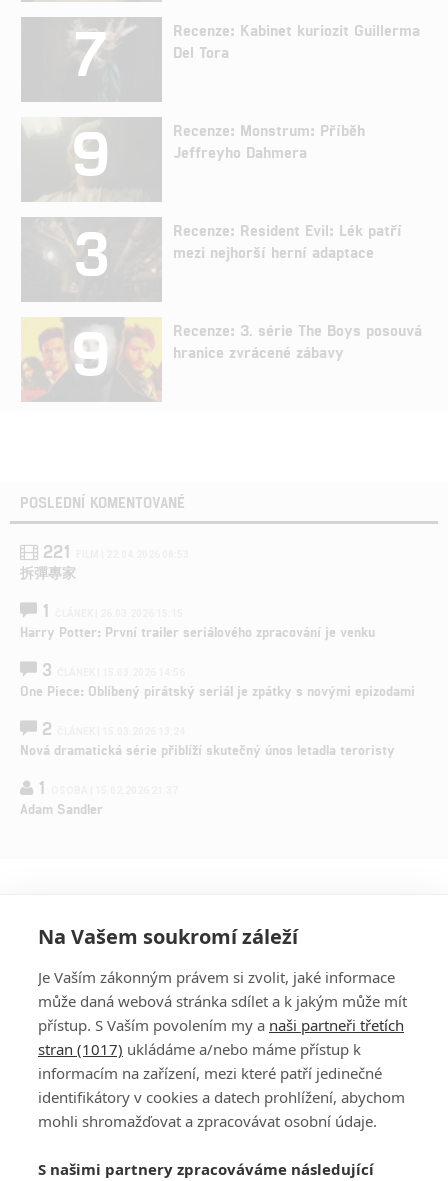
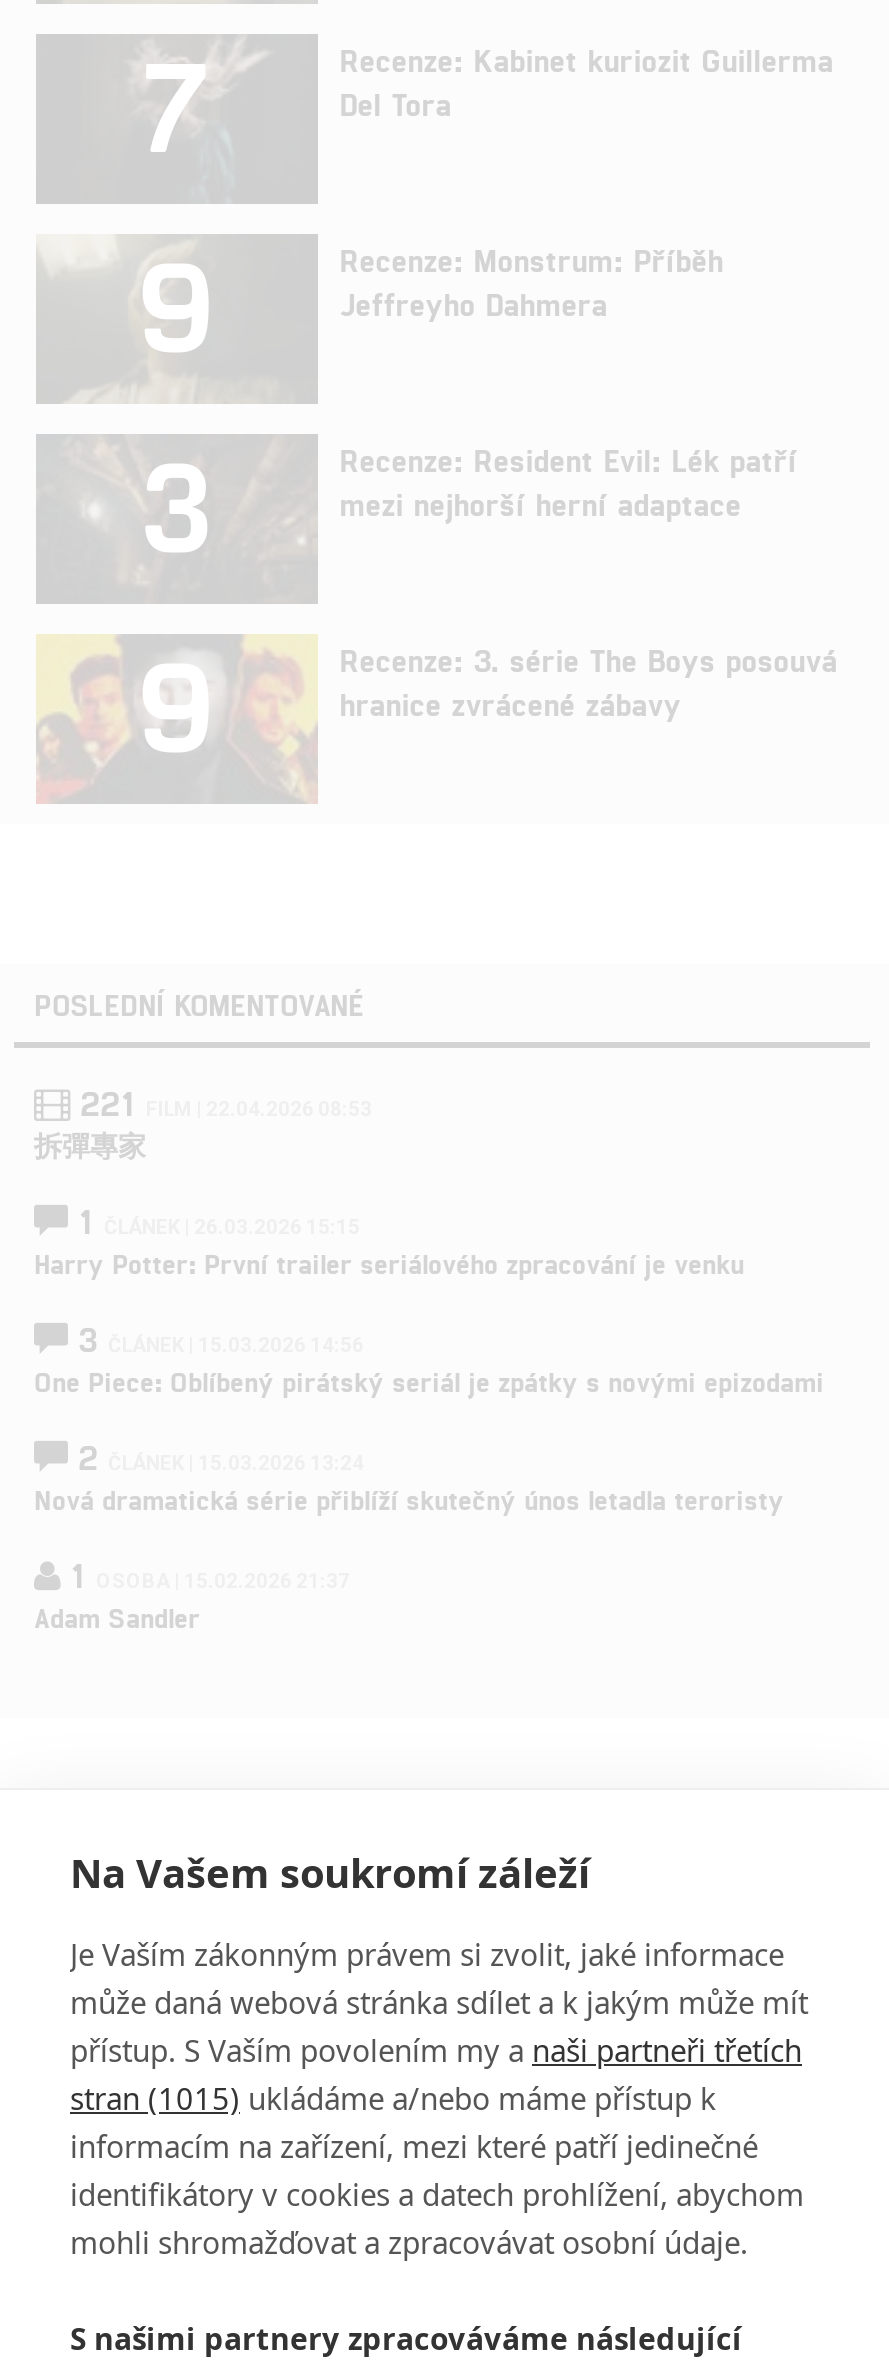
[38,1039,361,1059] stran (1017) ukládáme a/nebo máme přístup k -> [70,2078,716,2118] stran (1015) ukládáme a/nebo máme přístup k

